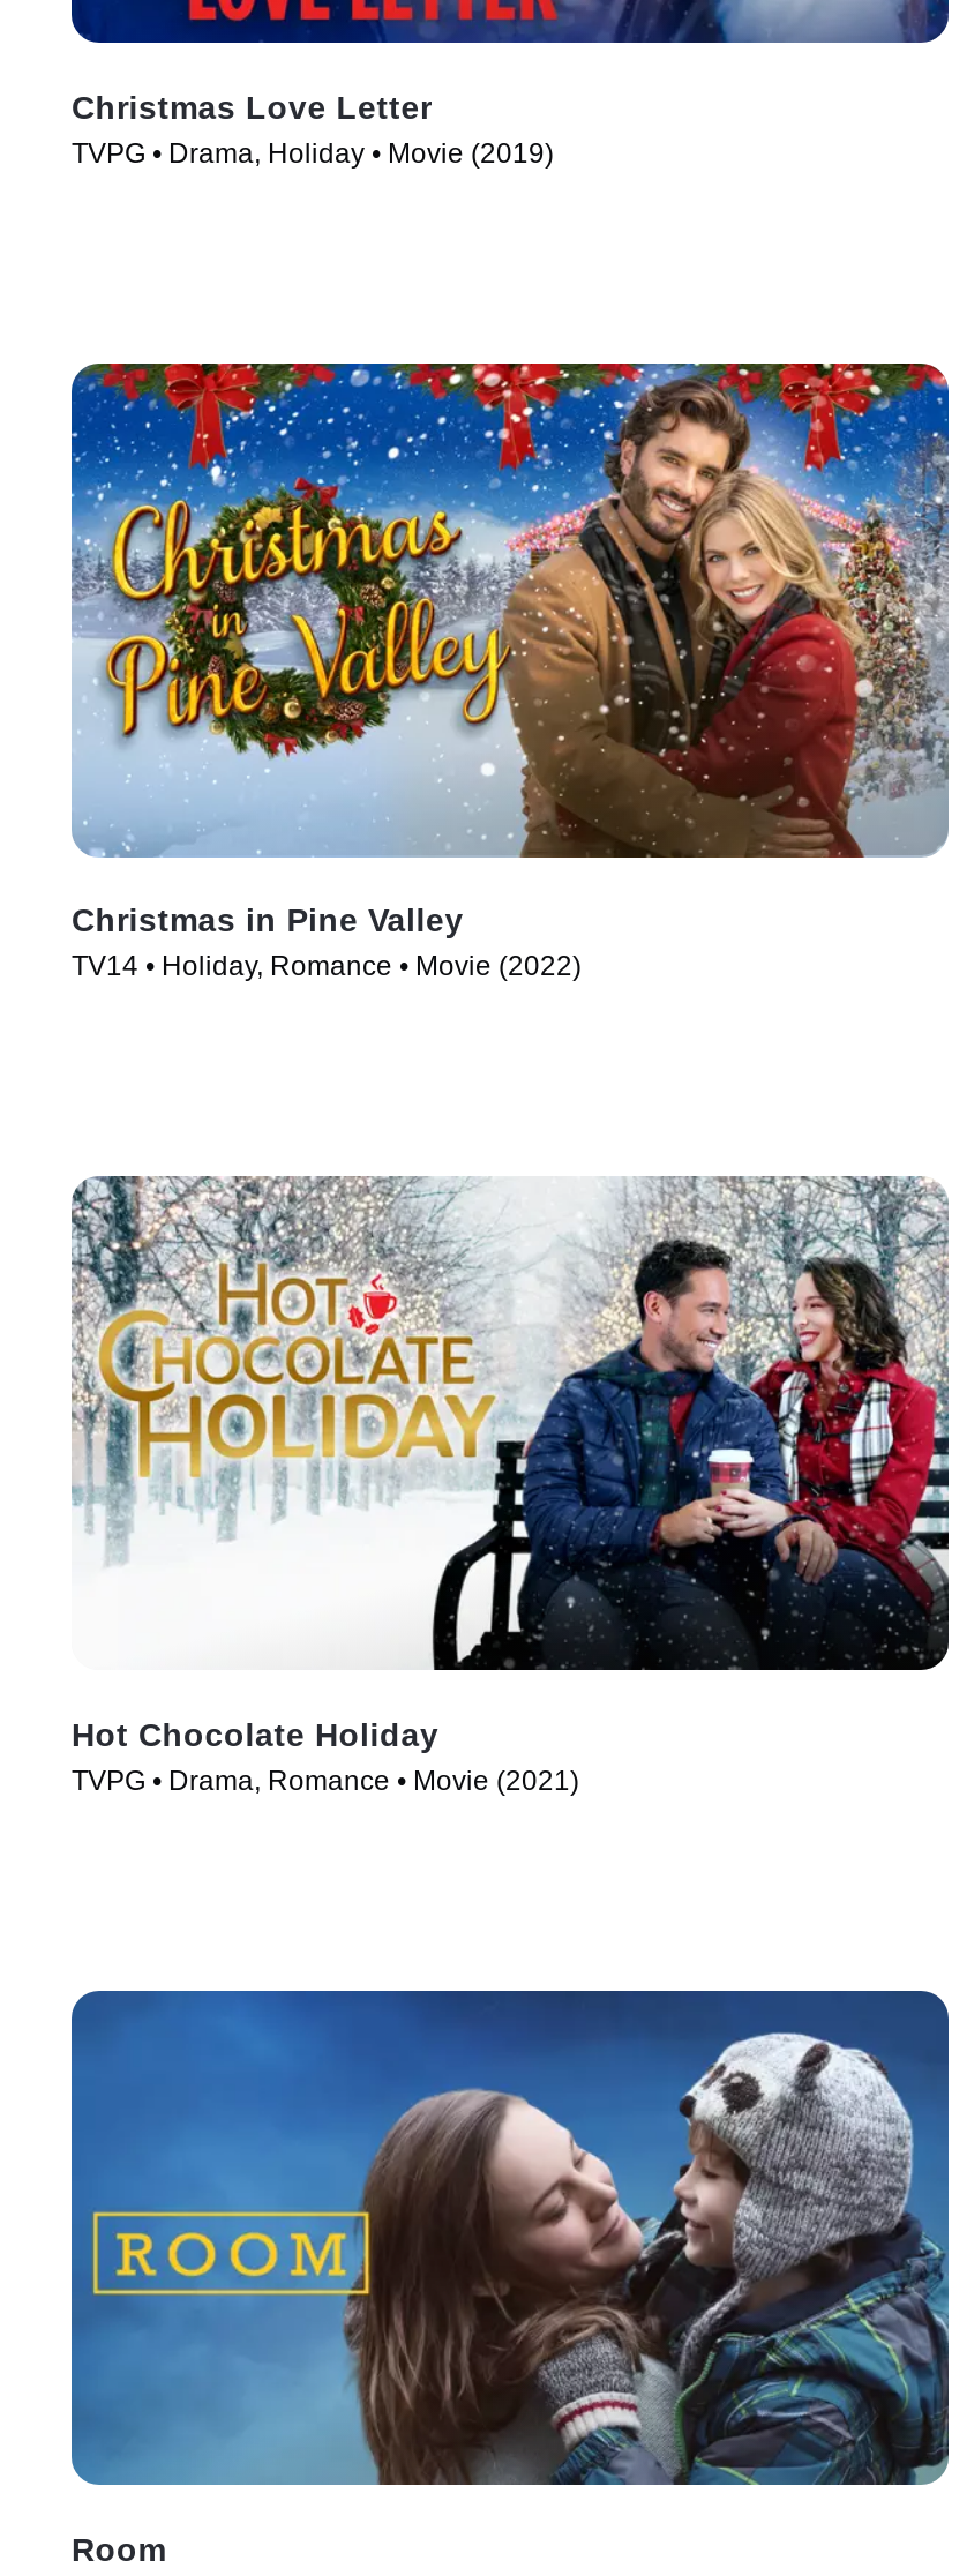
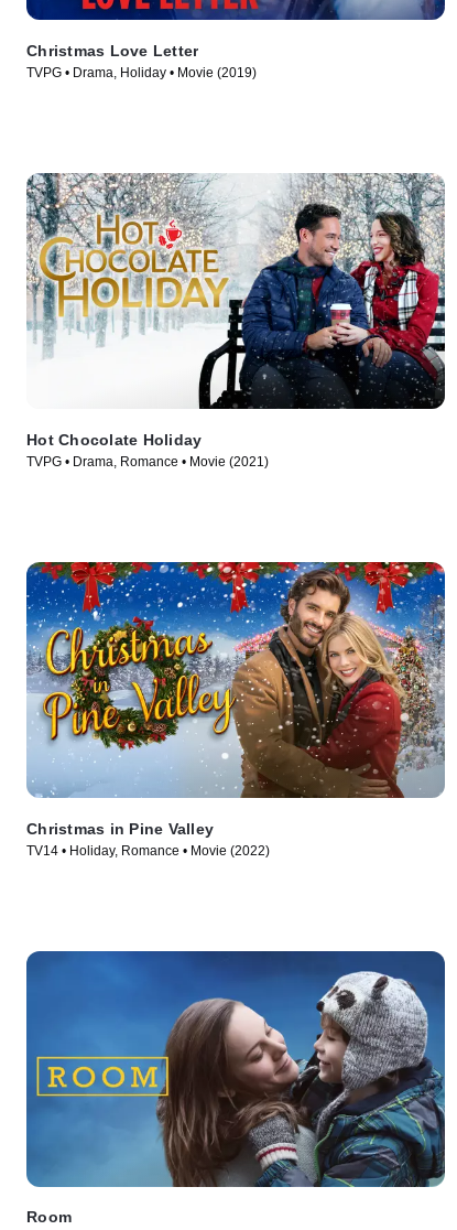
moved [72,360,949,983] -> [26,561,445,858]: [image] | Christmas in Pine Valley | TV14 • Holiday, Romance • Movie (2022)
moved [67,1170,953,1797] -> [24,170,447,469]: [image] | Hot Chocolate Holiday | TVPG • Drama, Romance • Movie (2021)

